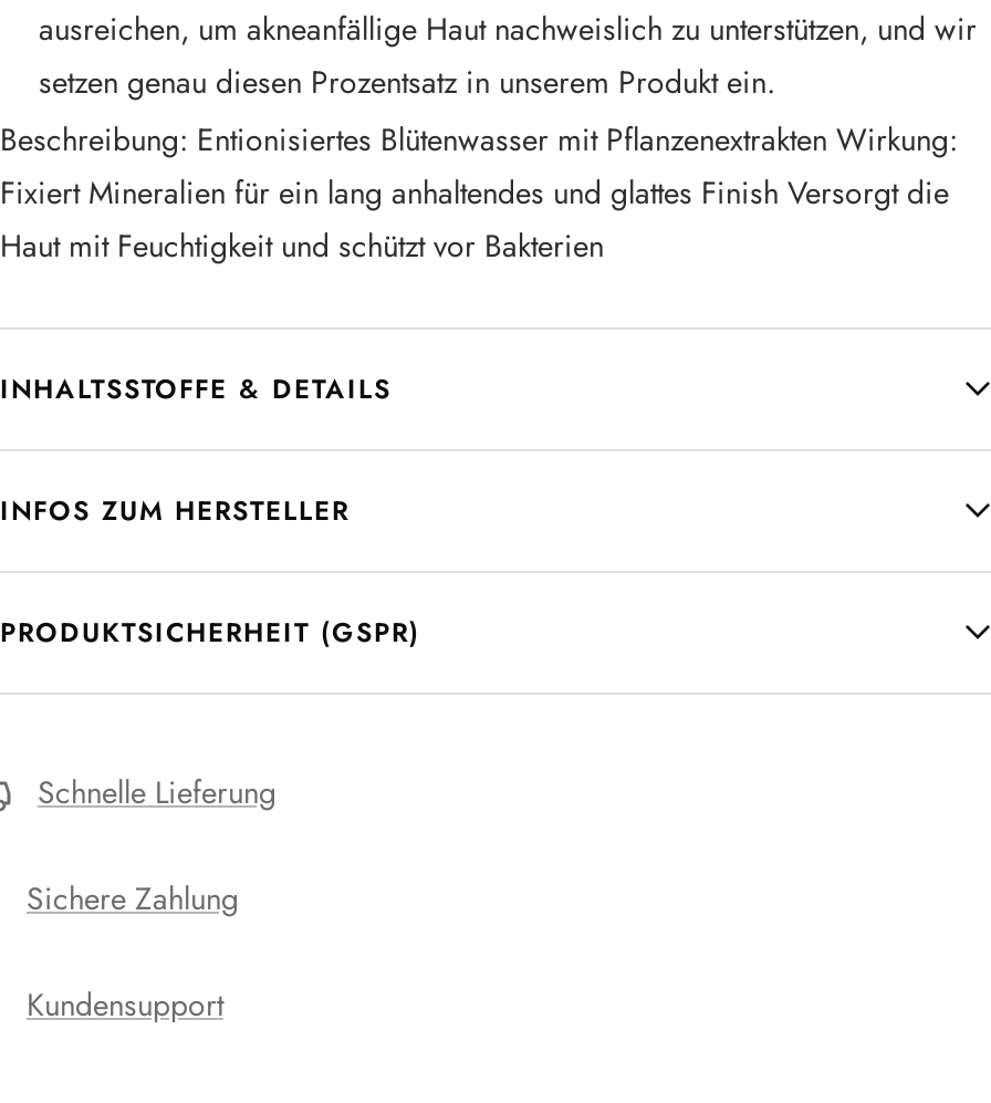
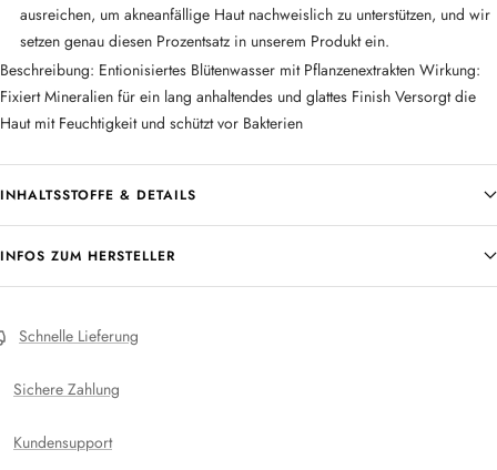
[0,613,420,653] PRODUKTSICHERHEIT (GSPR) -> none

